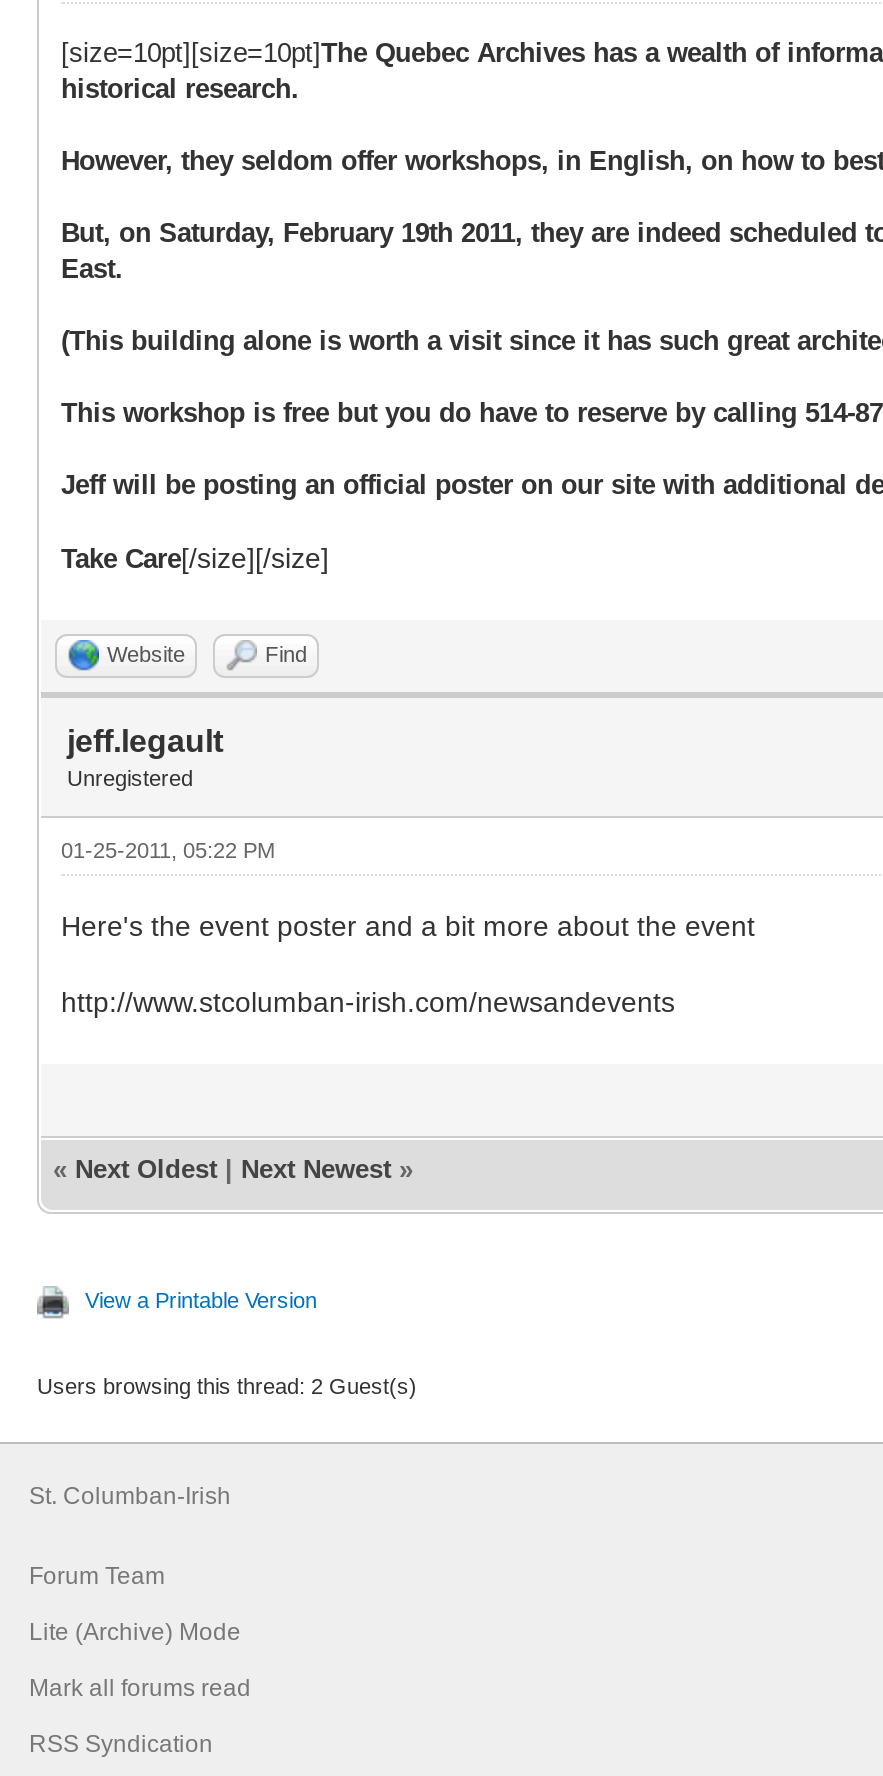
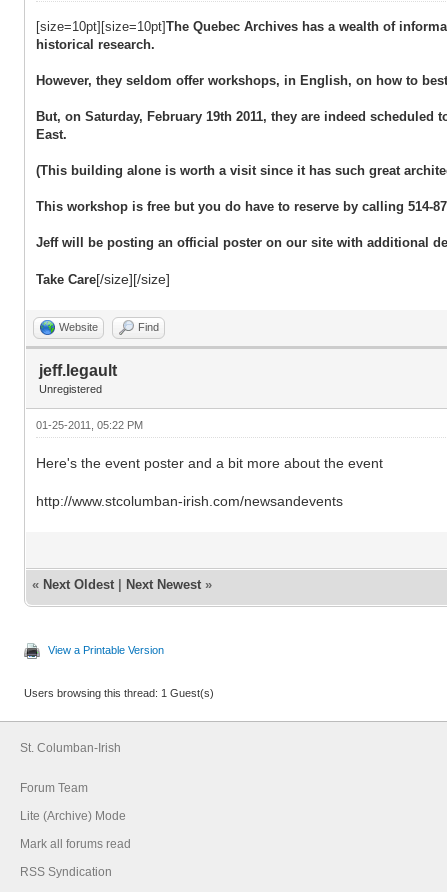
[37,1373,417,1397] Users browsing this thread: 2 Guest(s) -> [24,687,214,699] Users browsing this thread: 1 Guest(s)

